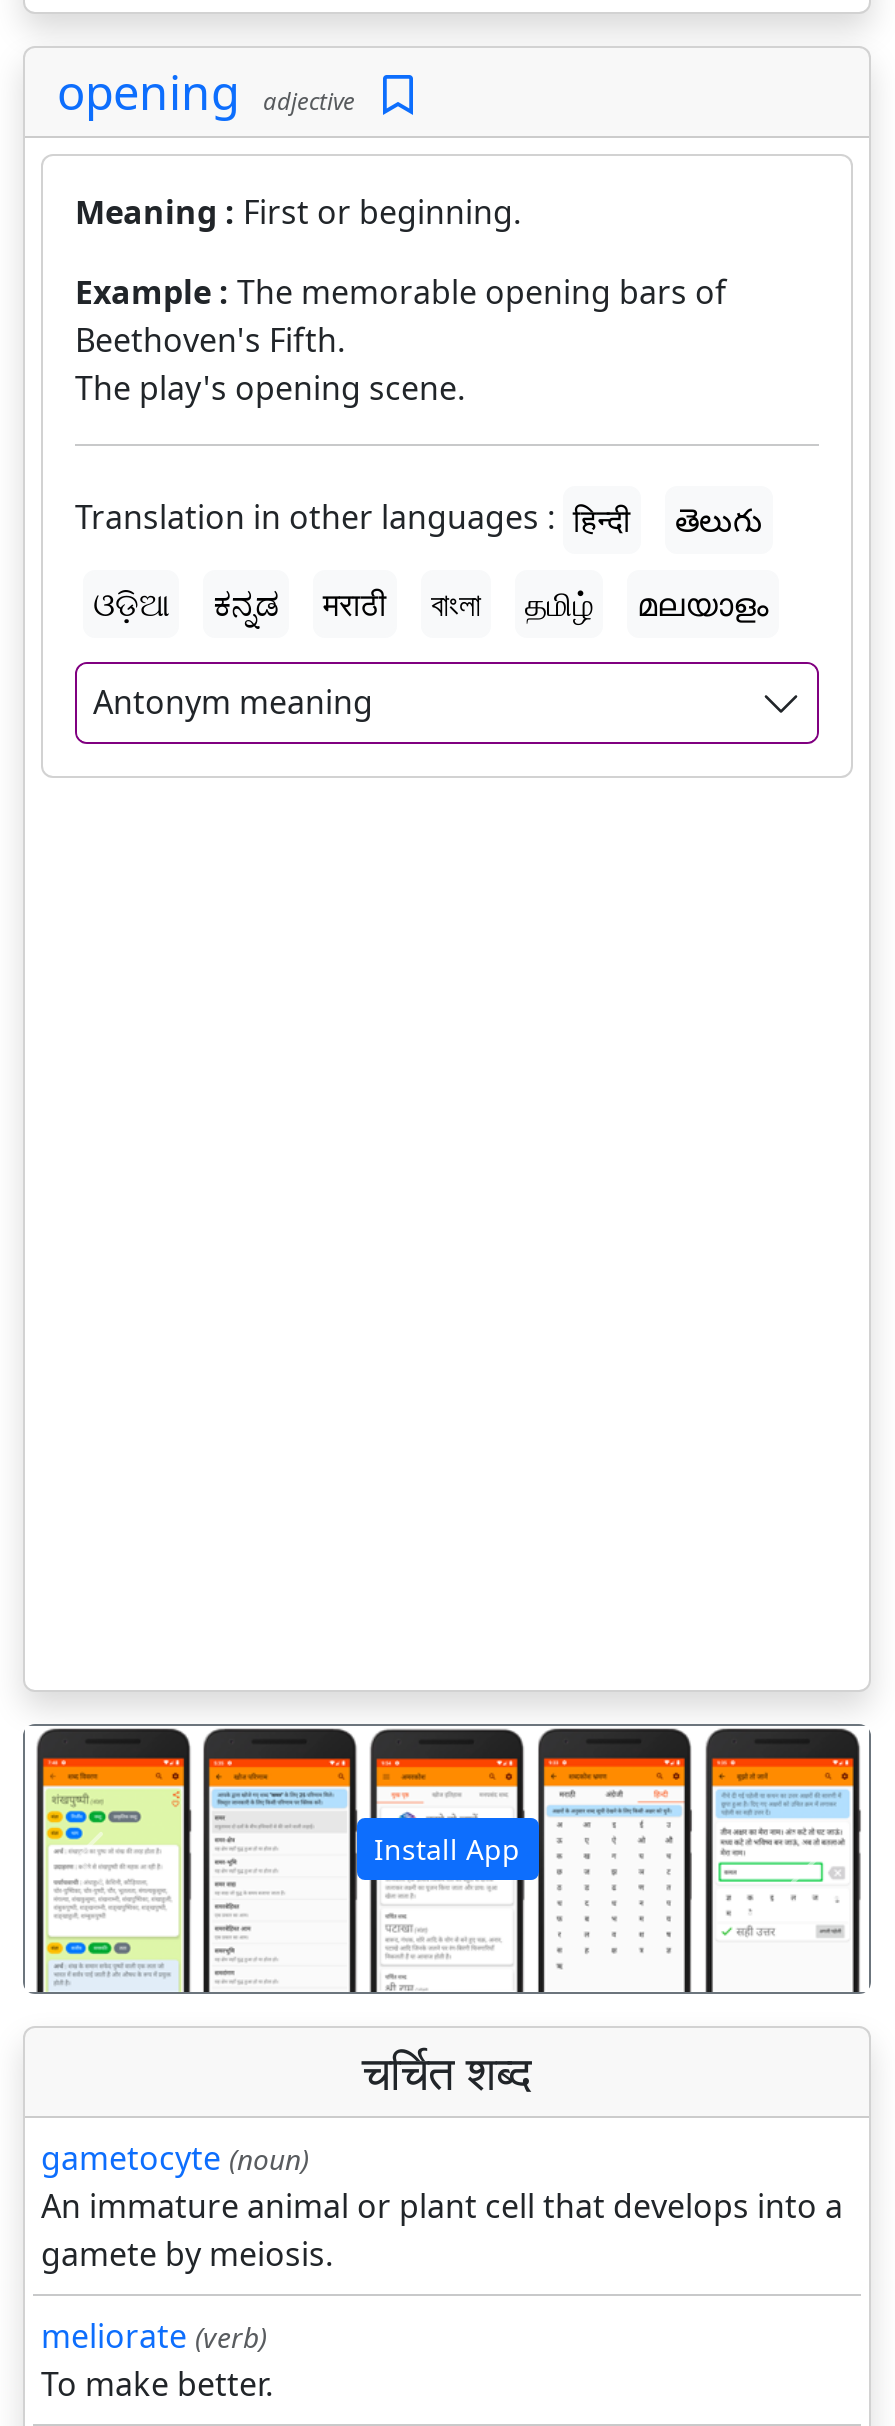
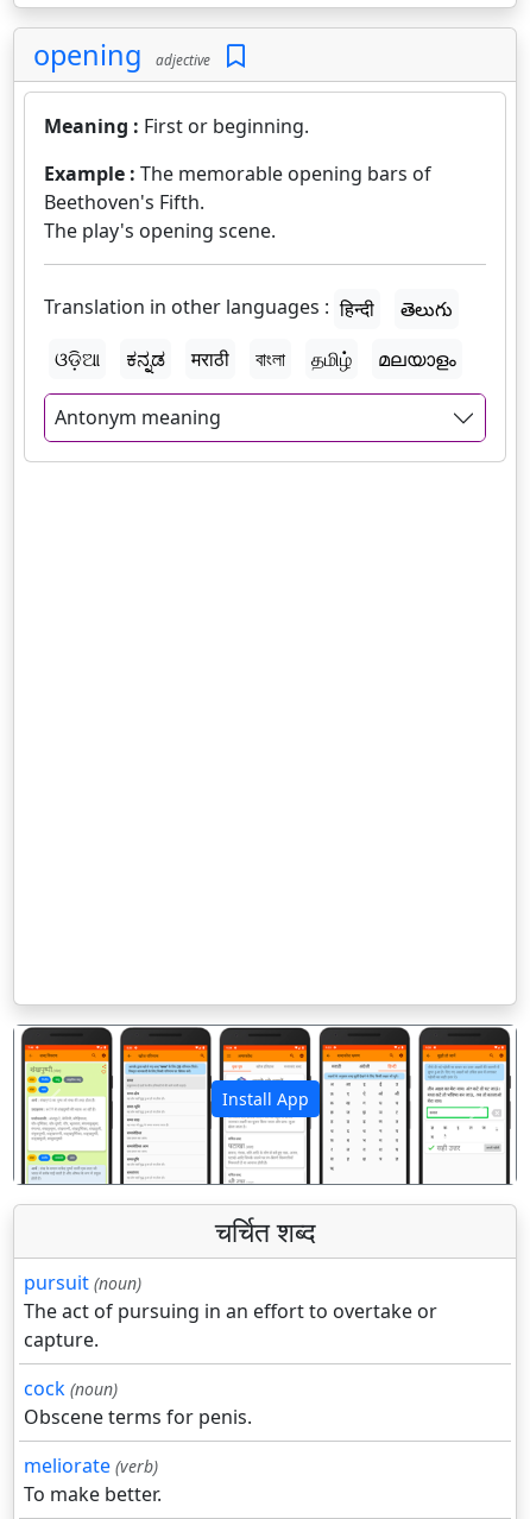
[41,2135,843,2275] gametocyte (noun) | An immature animal or plant cell that develops into a | gamete by meiosis. -> [24,1269,437,1429] pursuit (noun) | The act of pursuing in an effort to overtake or | capture. | cock (noun) | Obscene terms for penis.

